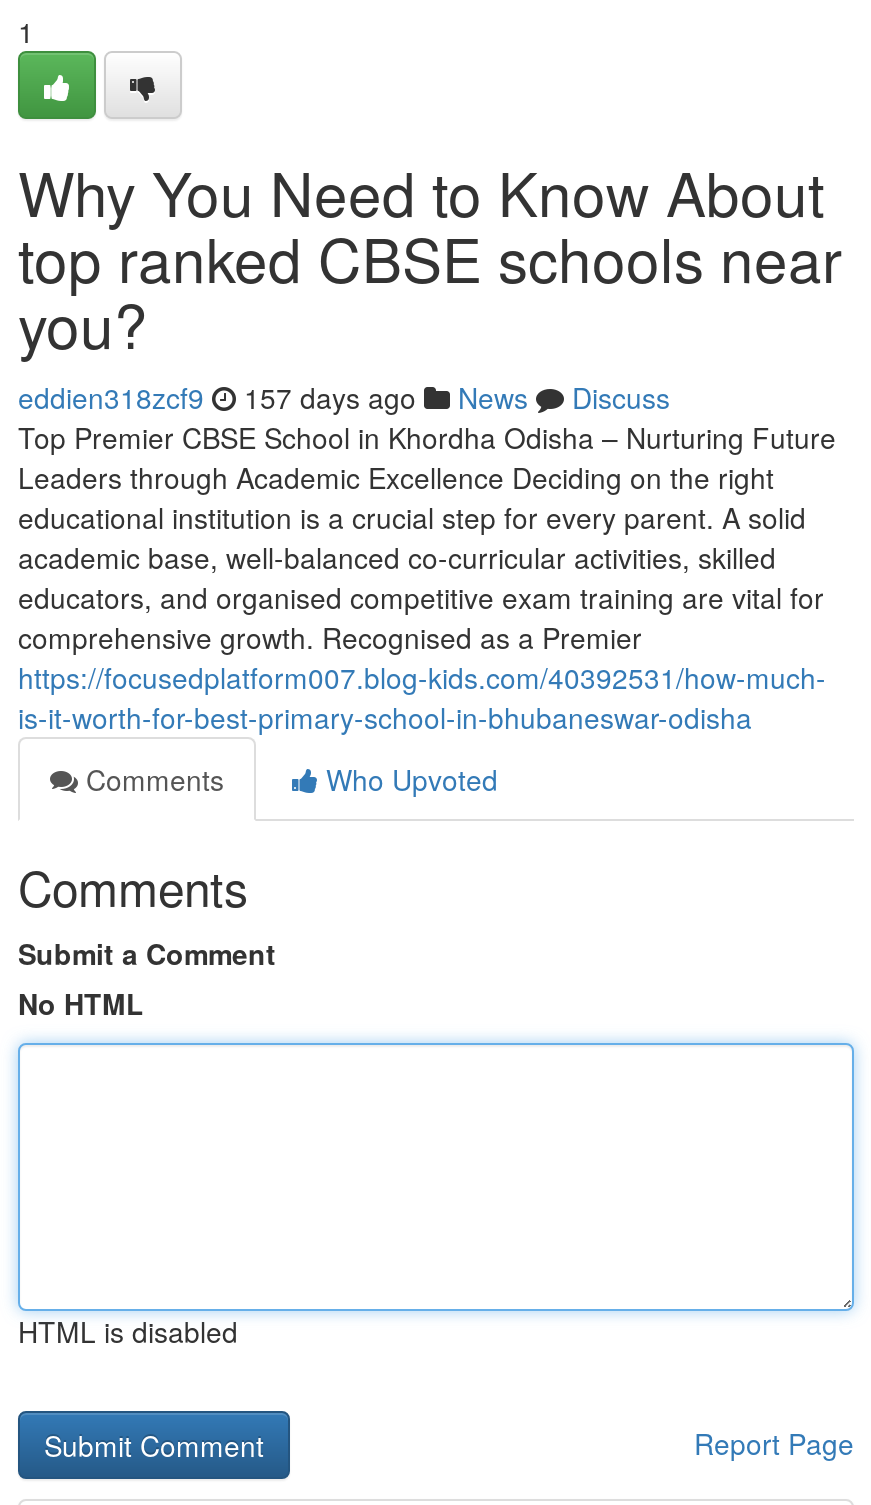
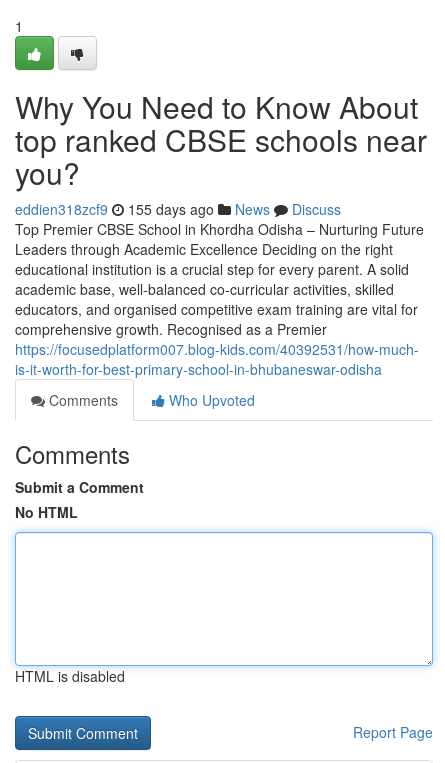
[18,377,670,417] eddien318zcf9 157 days ago News Discuss -> [15,199,341,219] eddien318zcf9 155 days ago News Discuss

